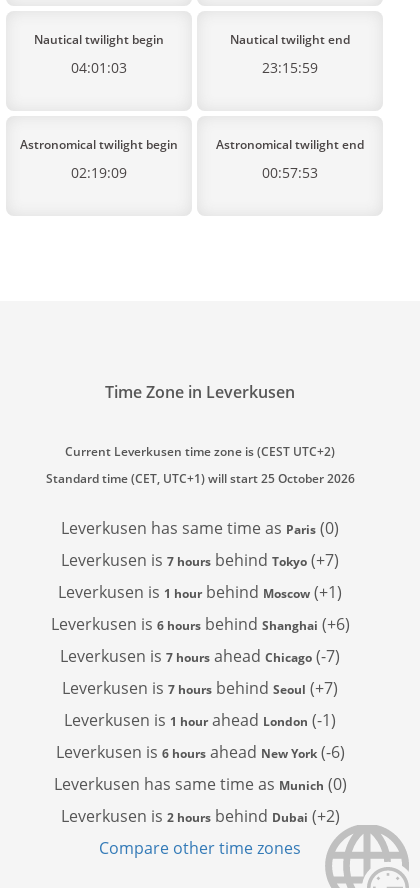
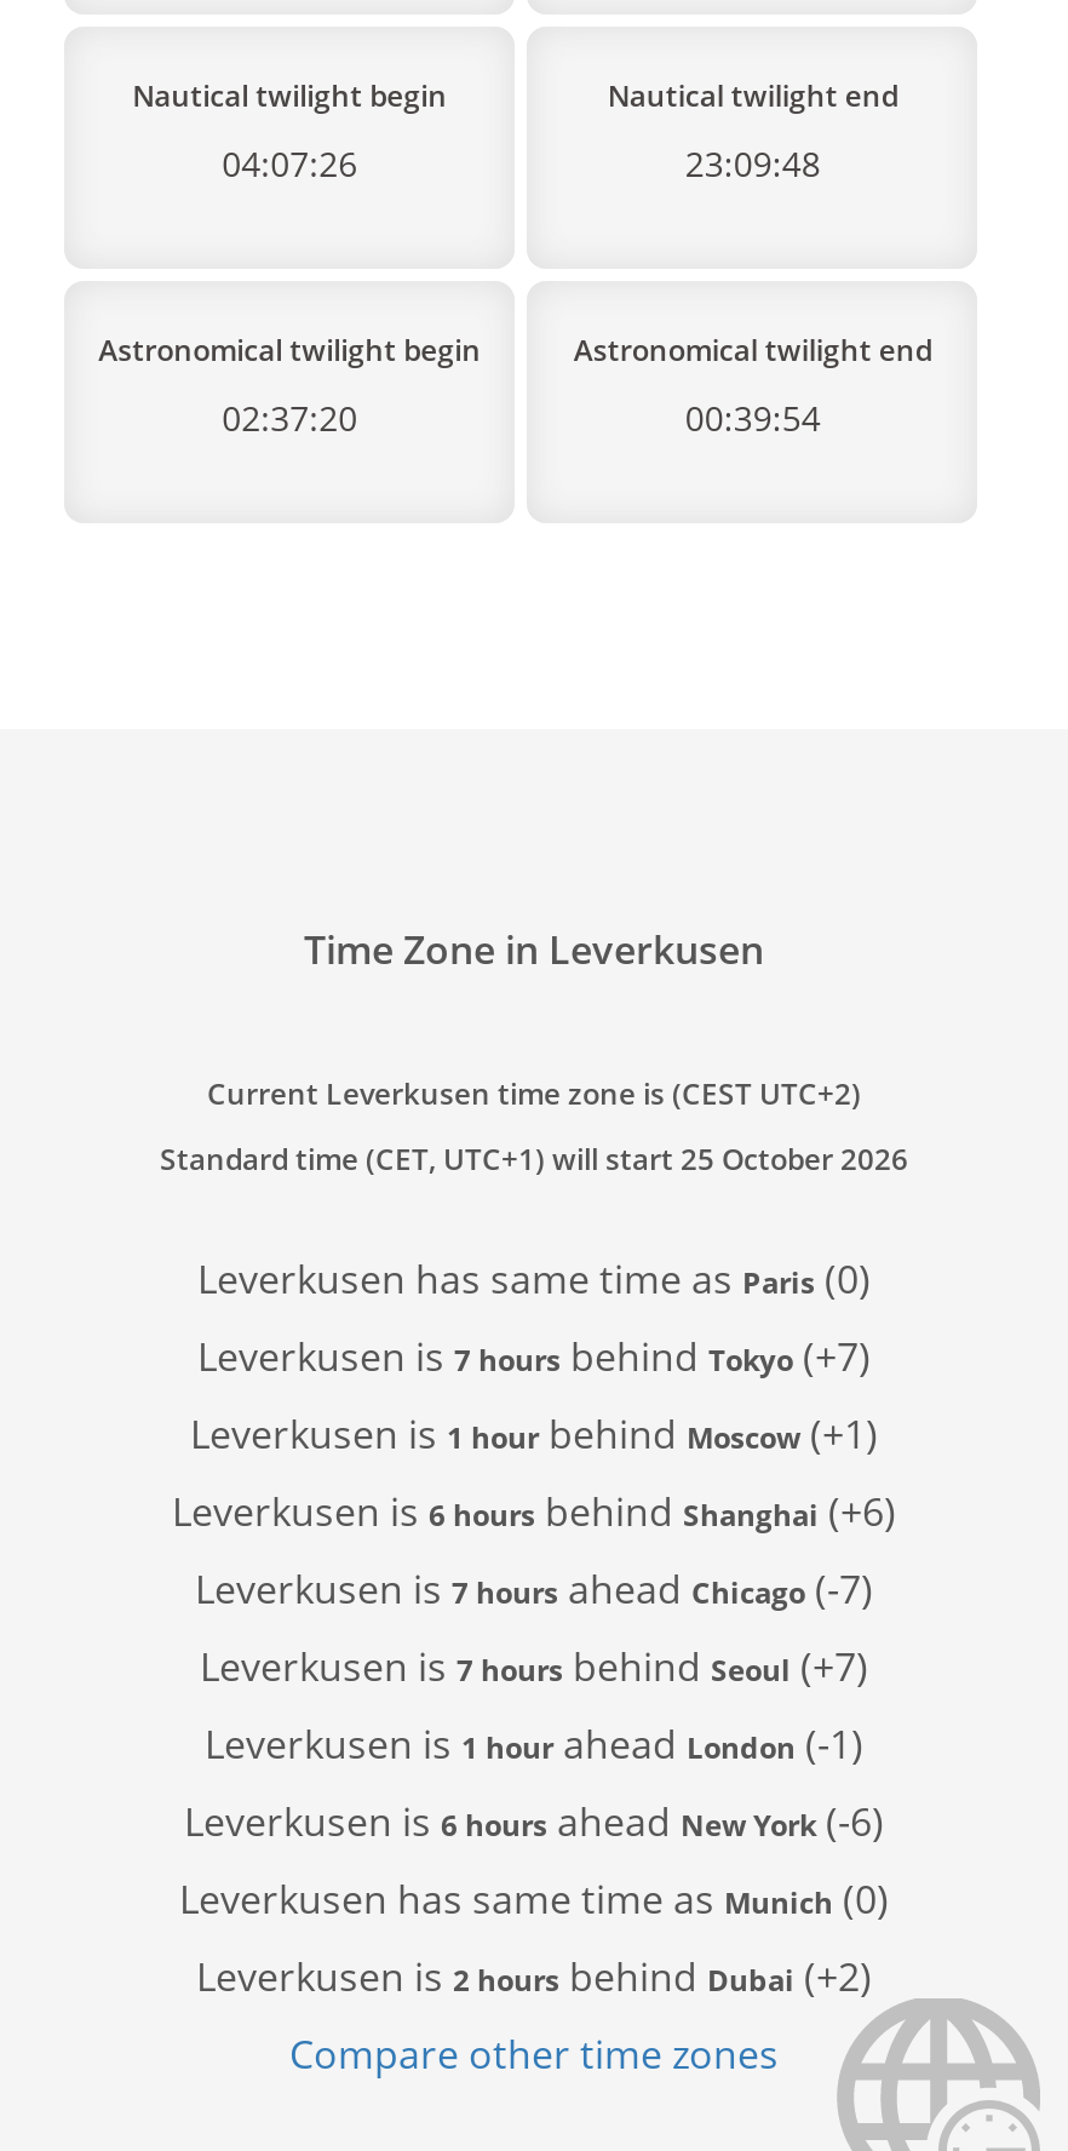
[71,58,127,77] 04:01:03 -> [222,140,357,187] 04:07:26
[262,58,318,77] 23:15:59 -> [685,140,820,187] 23:09:48
[71,163,127,182] 02:19:09 -> [222,395,357,441] 02:37:20
[262,163,318,182] 00:57:53 -> [685,395,820,441] 00:39:54

